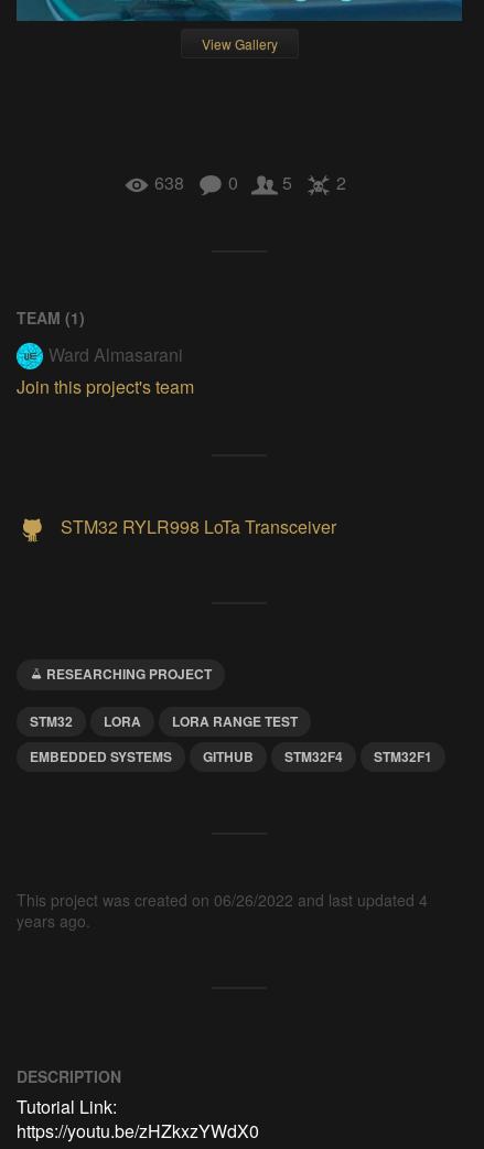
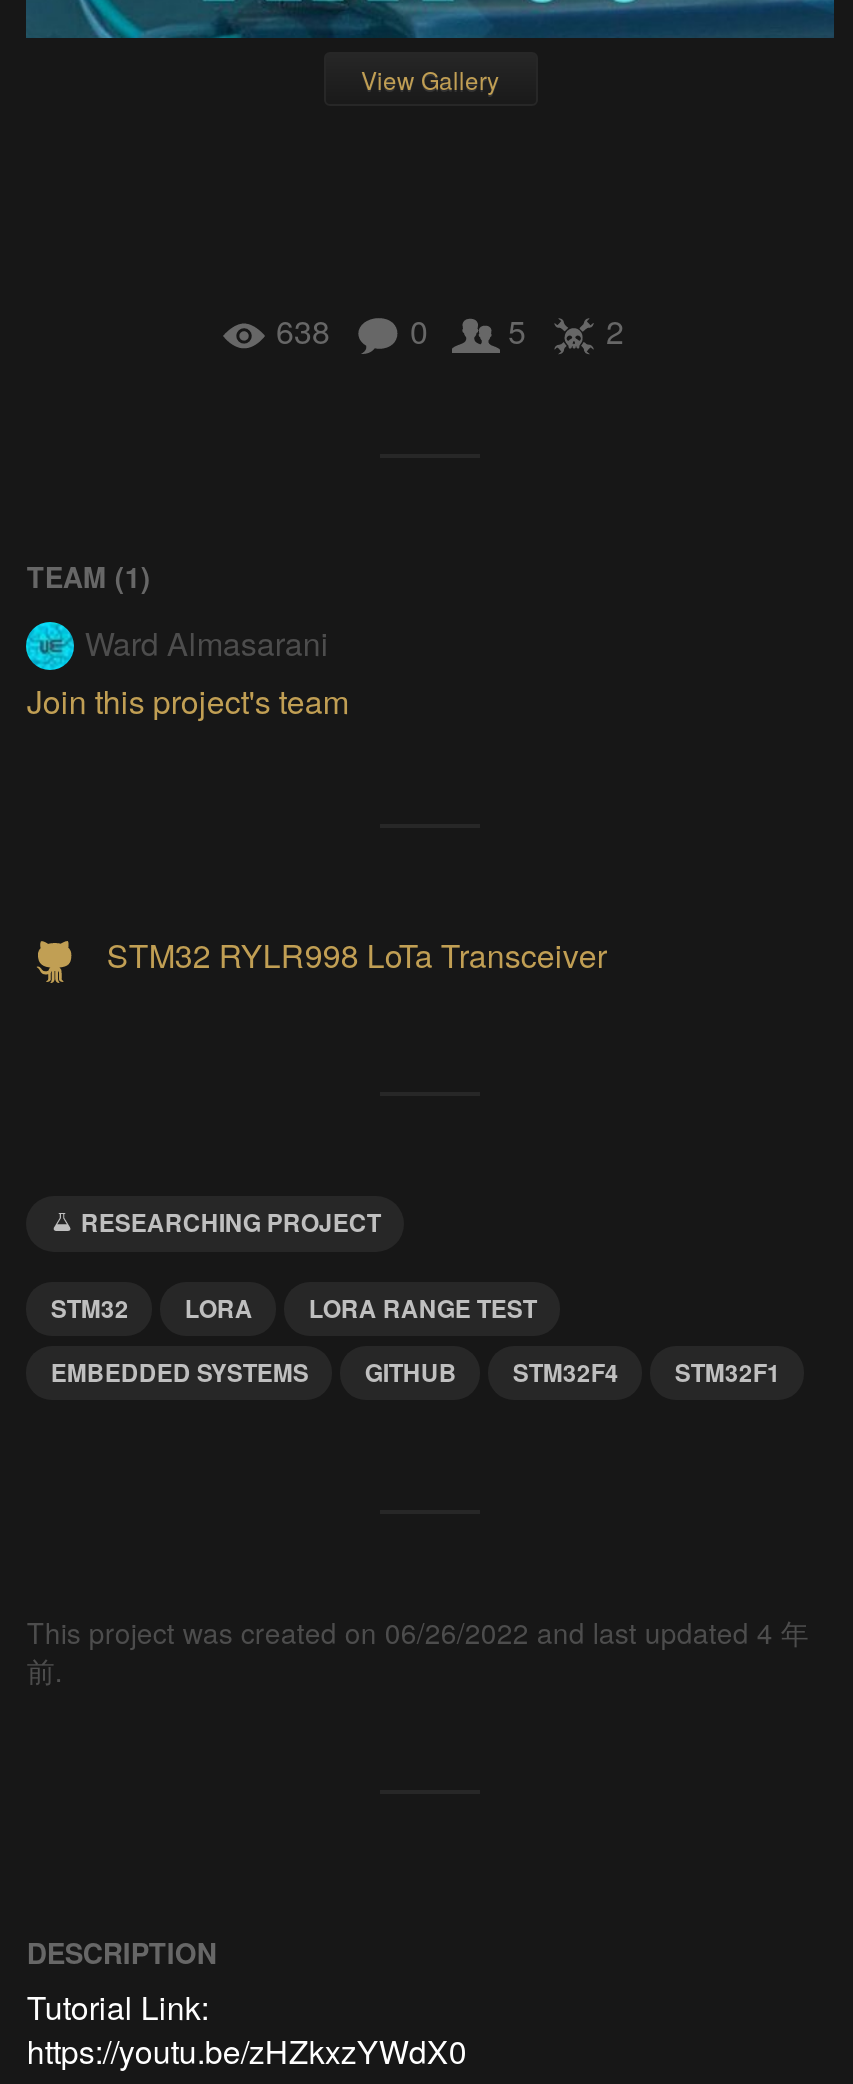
[17,889,428,932] This project was created on 06/26/2022 and last updated 4 | years ago. -> [27,1613,809,1691] This project was created on 06/26/2022 and last updated 4 年 | 前.

